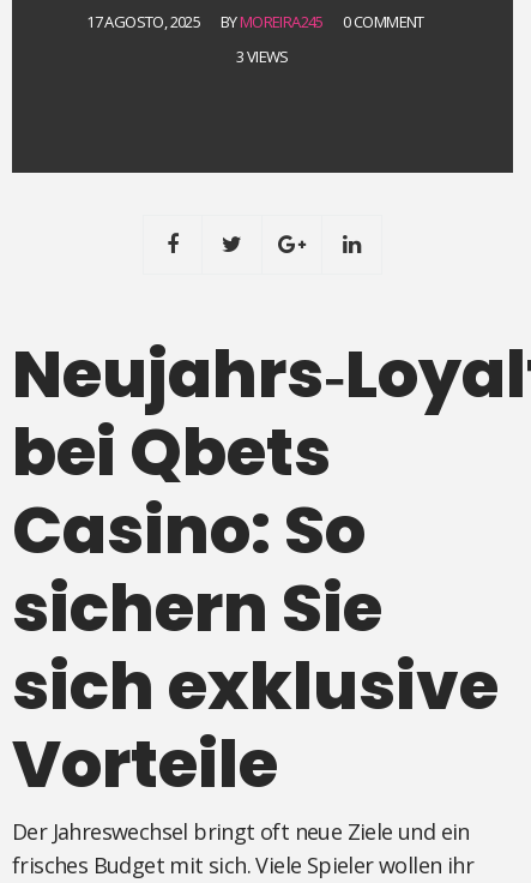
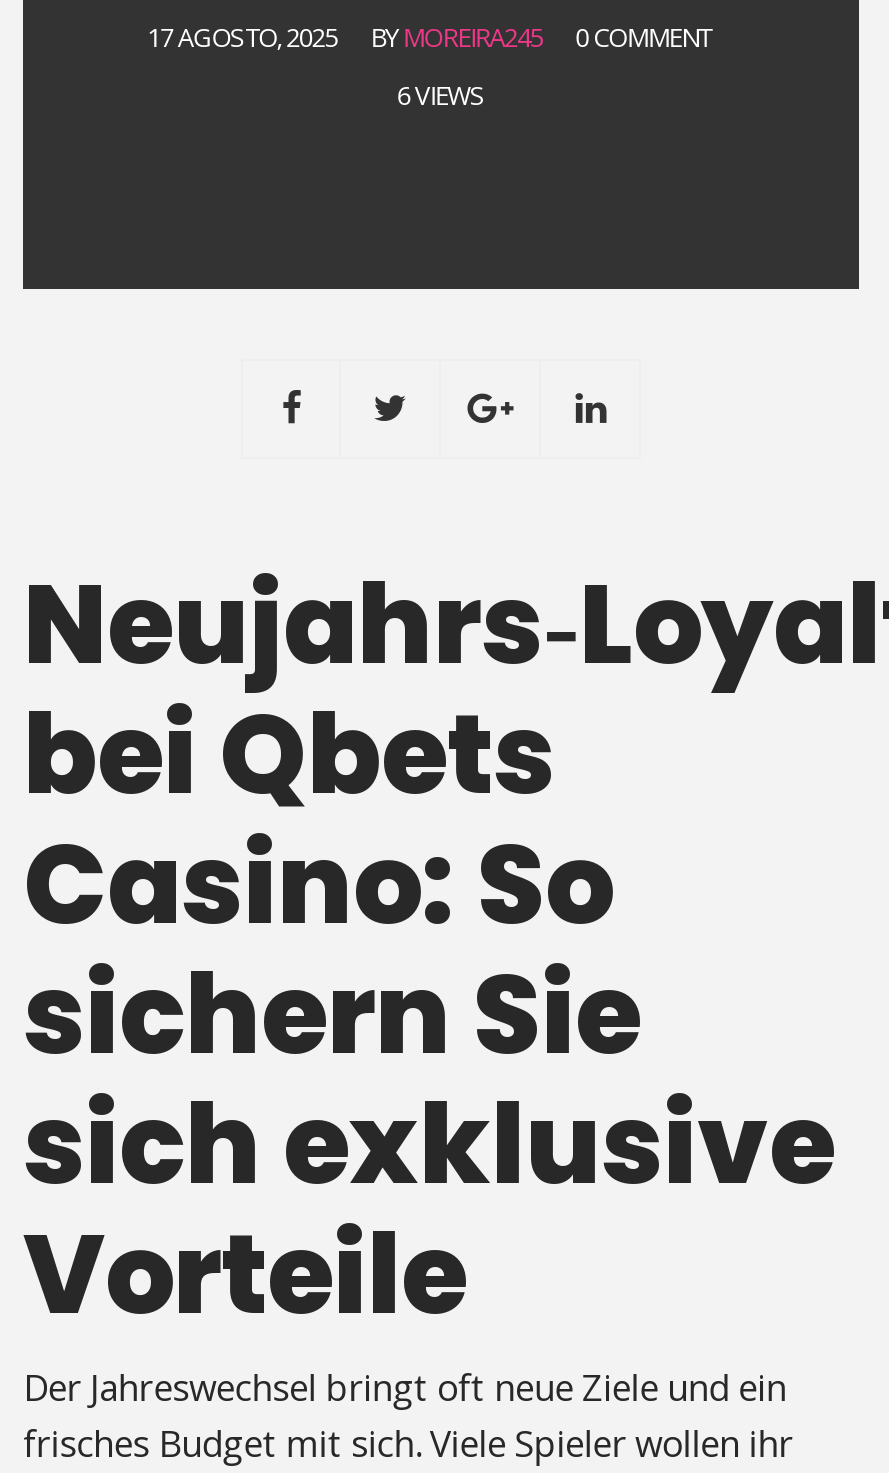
[236,46,289,67] 3 VIEWS -> [397,77,485,113] 6 VIEWS

